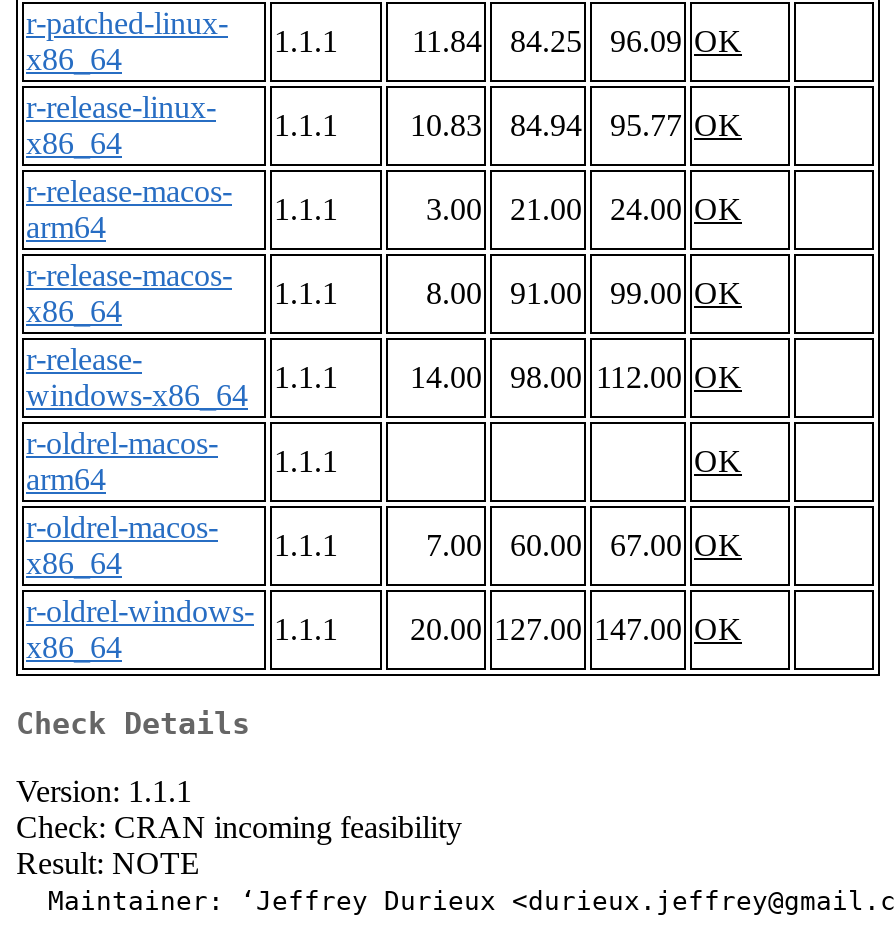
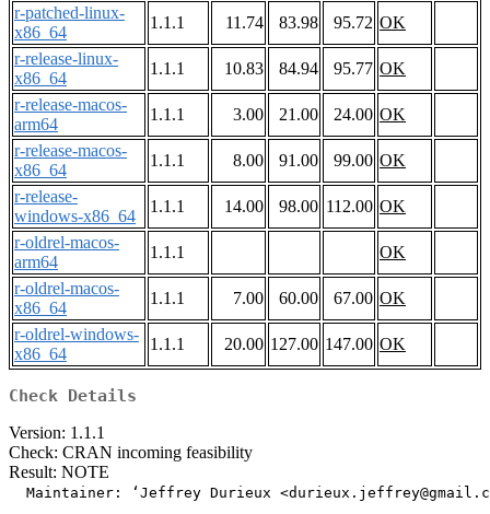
[412,25,482,59] 11.84 -> [225,13,264,32] 11.74
[510,25,582,59] 84.25 -> [279,13,318,32] 83.98
[610,25,742,59] 96.09 OK -> [334,13,406,32] 95.72 OK

